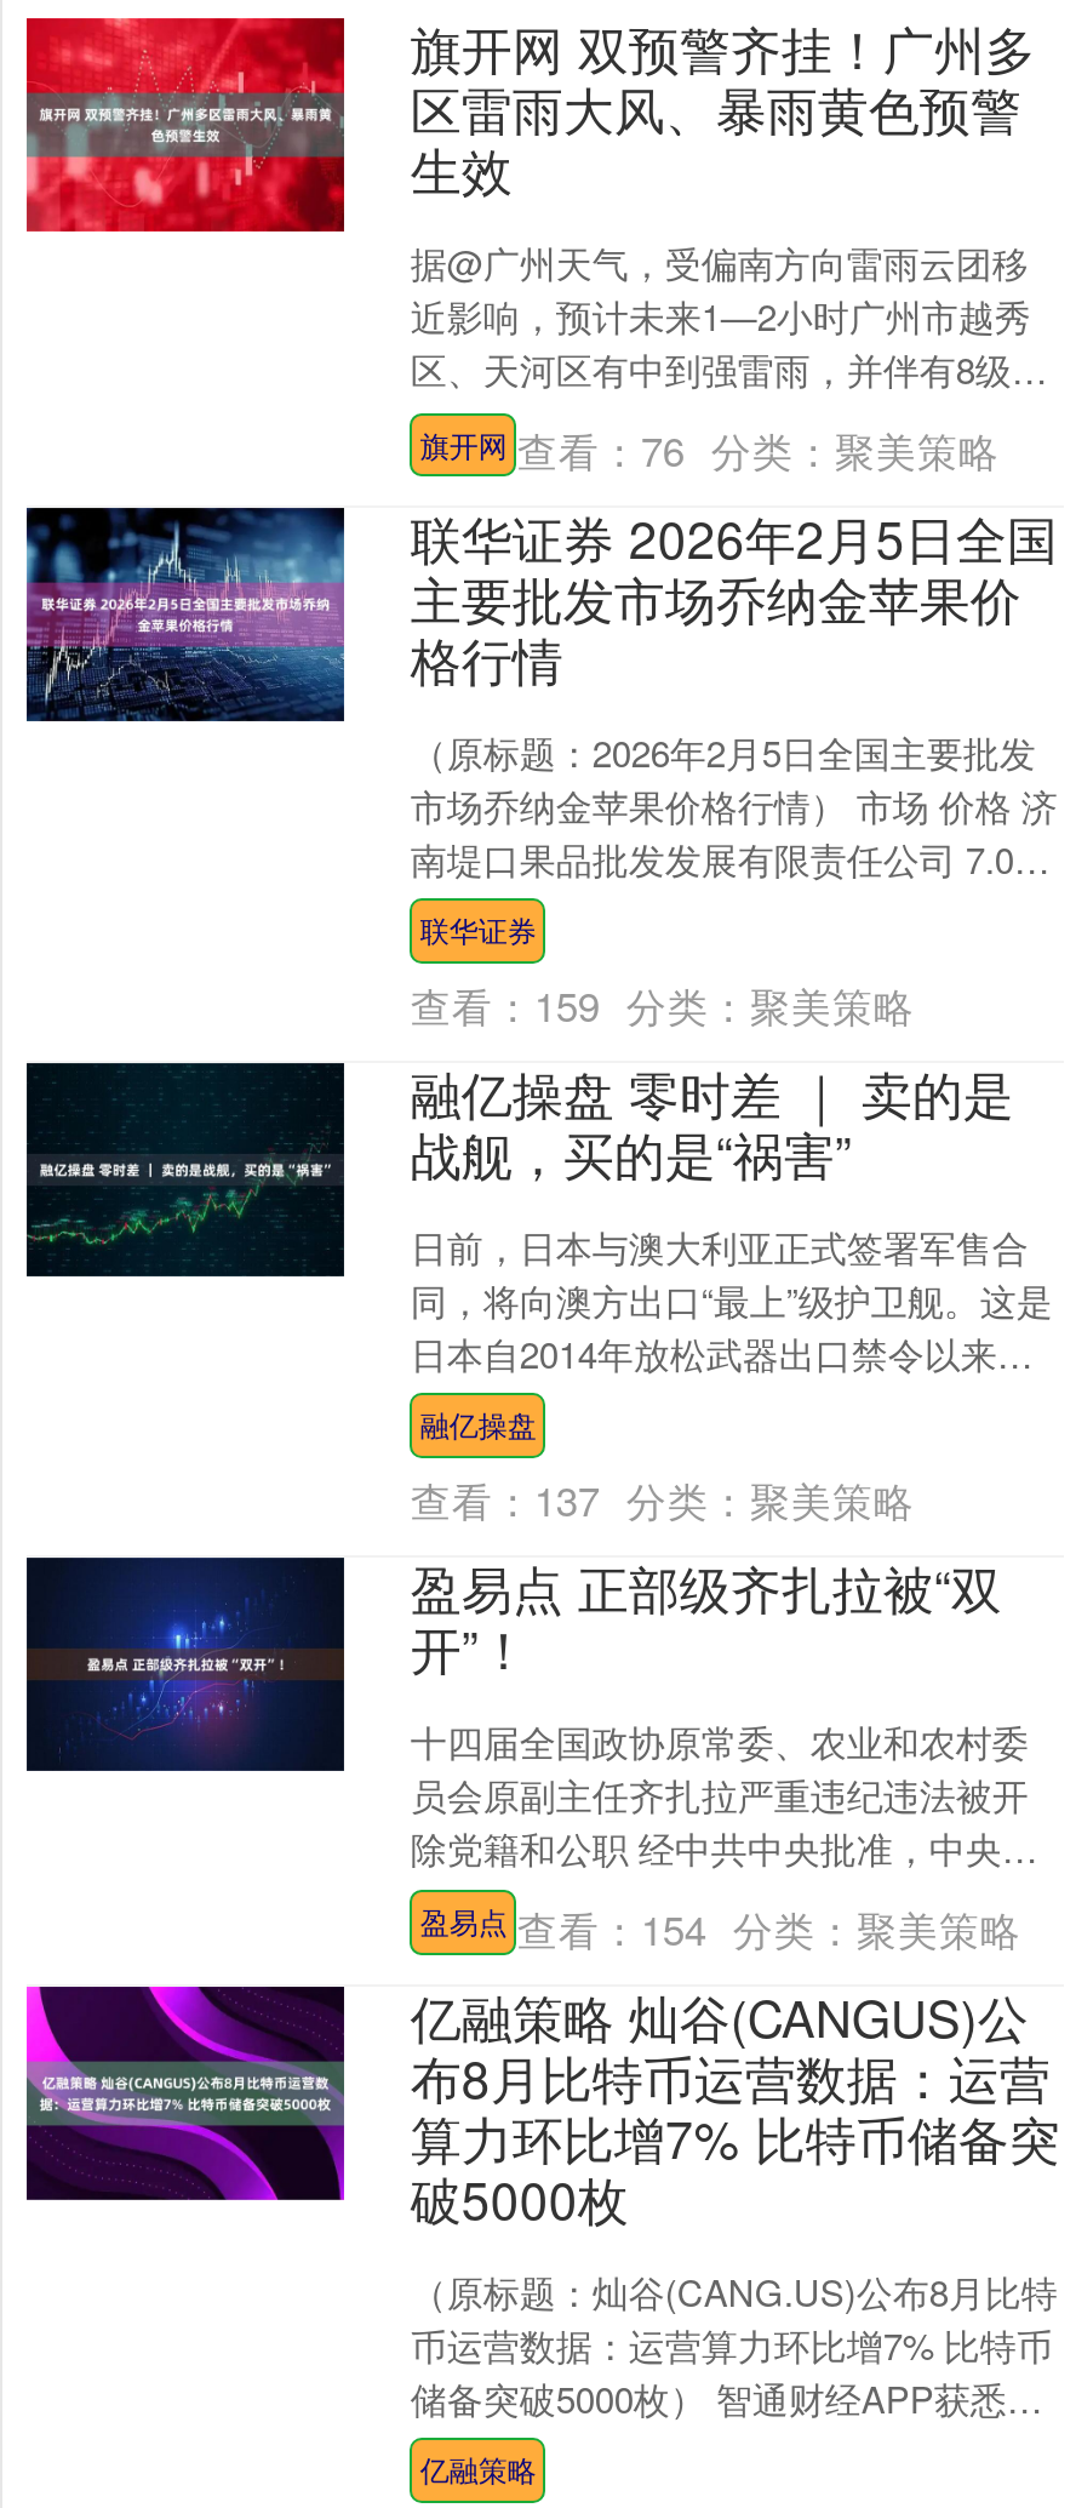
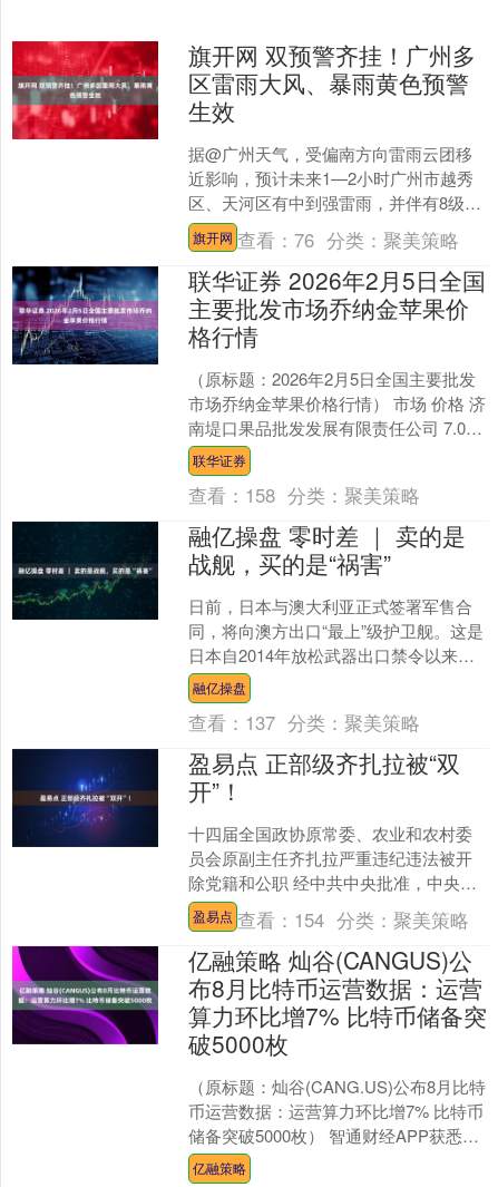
[411,976,914,1034] 查看：159 分类：聚美策略 -> [189,481,420,508] 查看：158 分类：聚美策略

